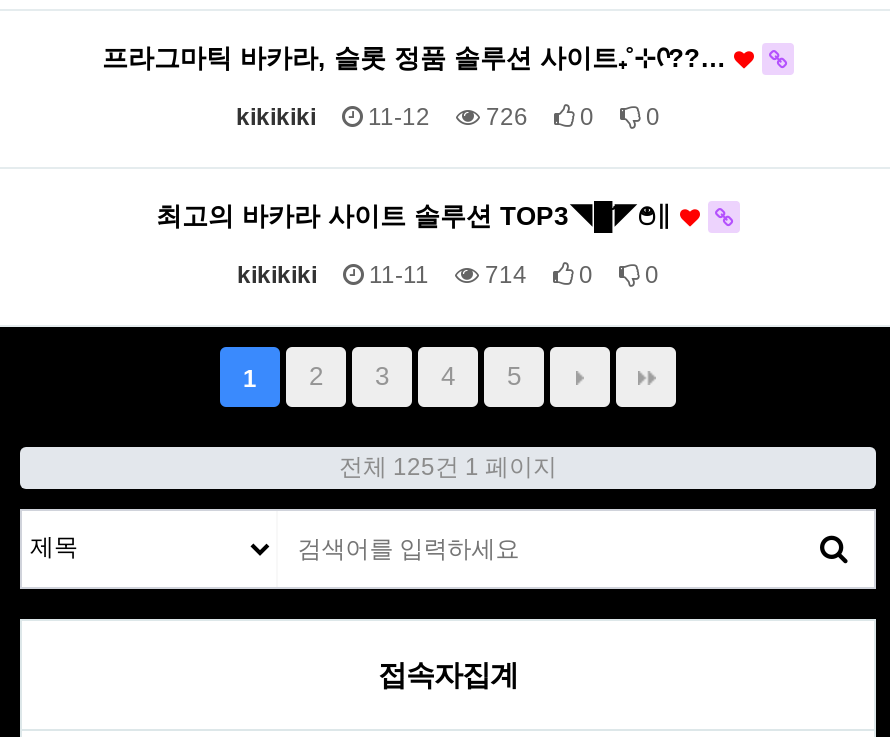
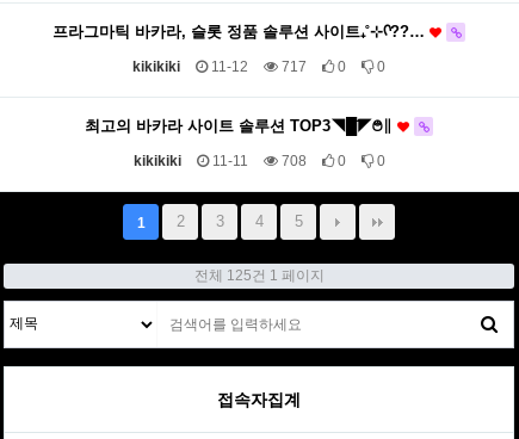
[236,103,660,131] kikikiki 11-12 726 0 0 -> [132,58,385,75] kikikiki 11-12 717 0 0
[237,261,659,289] kikikiki 11-11 714 0 0 -> [133,152,385,169] kikikiki 11-11 708 0 0

